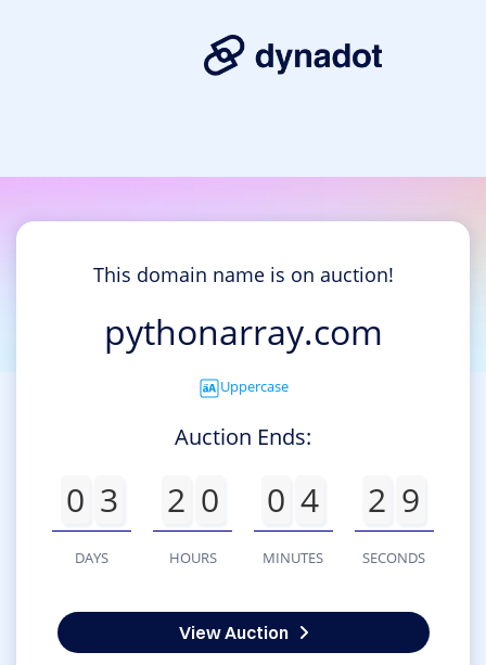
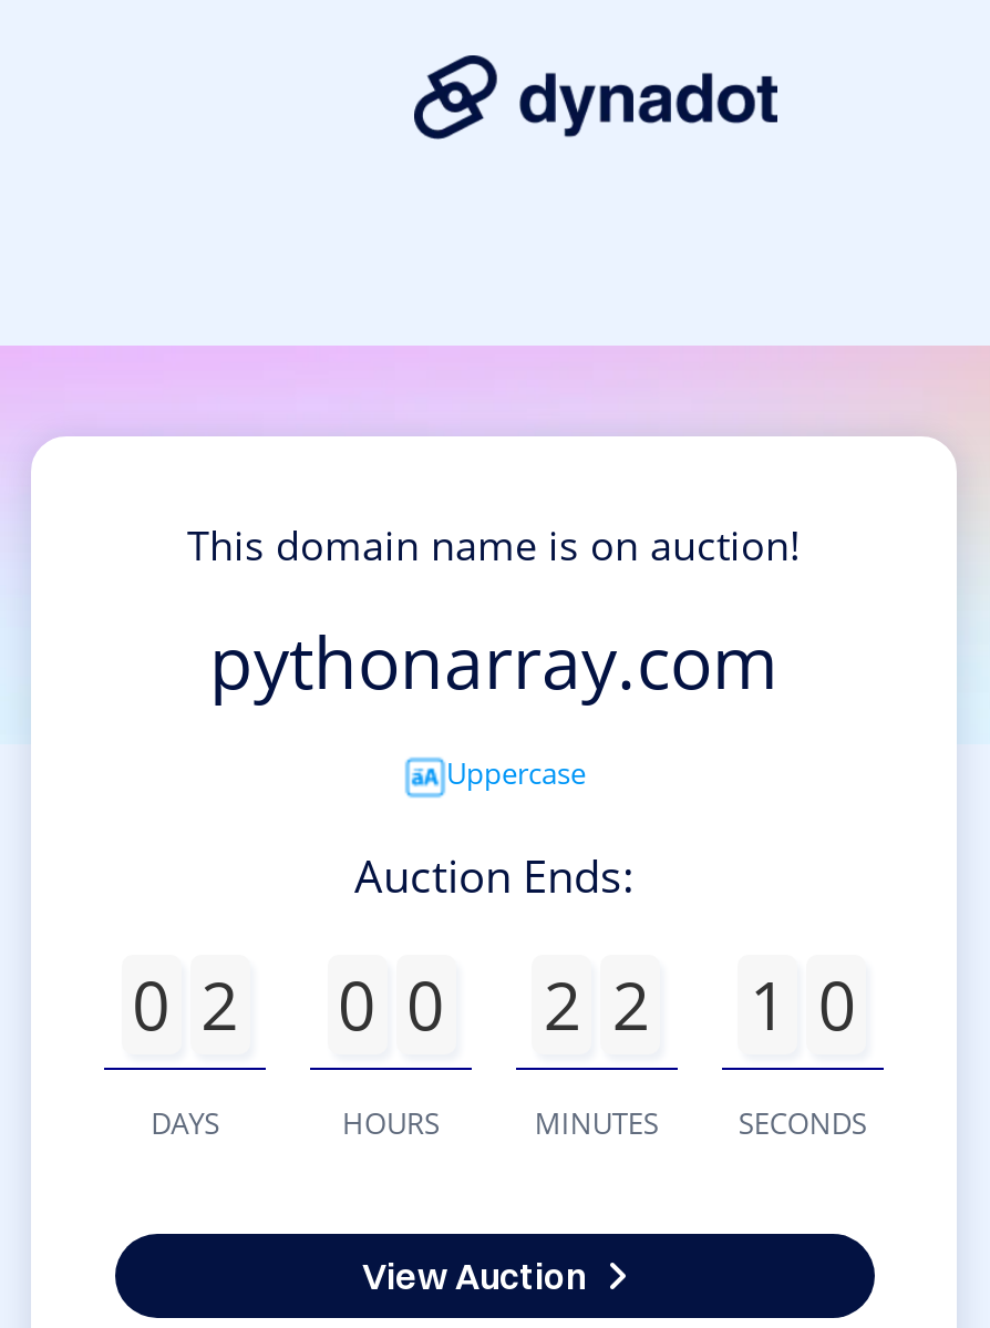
[66,477,118,522] 0 3 -> [132,959,238,1050] 0 2
[167,477,219,522] 2 0 -> [338,959,444,1050] 0 0
[267,477,319,522] 0 4 -> [544,959,650,1050] 2 2
[368,477,420,522] 2 9 -> [749,959,856,1050] 1 0

